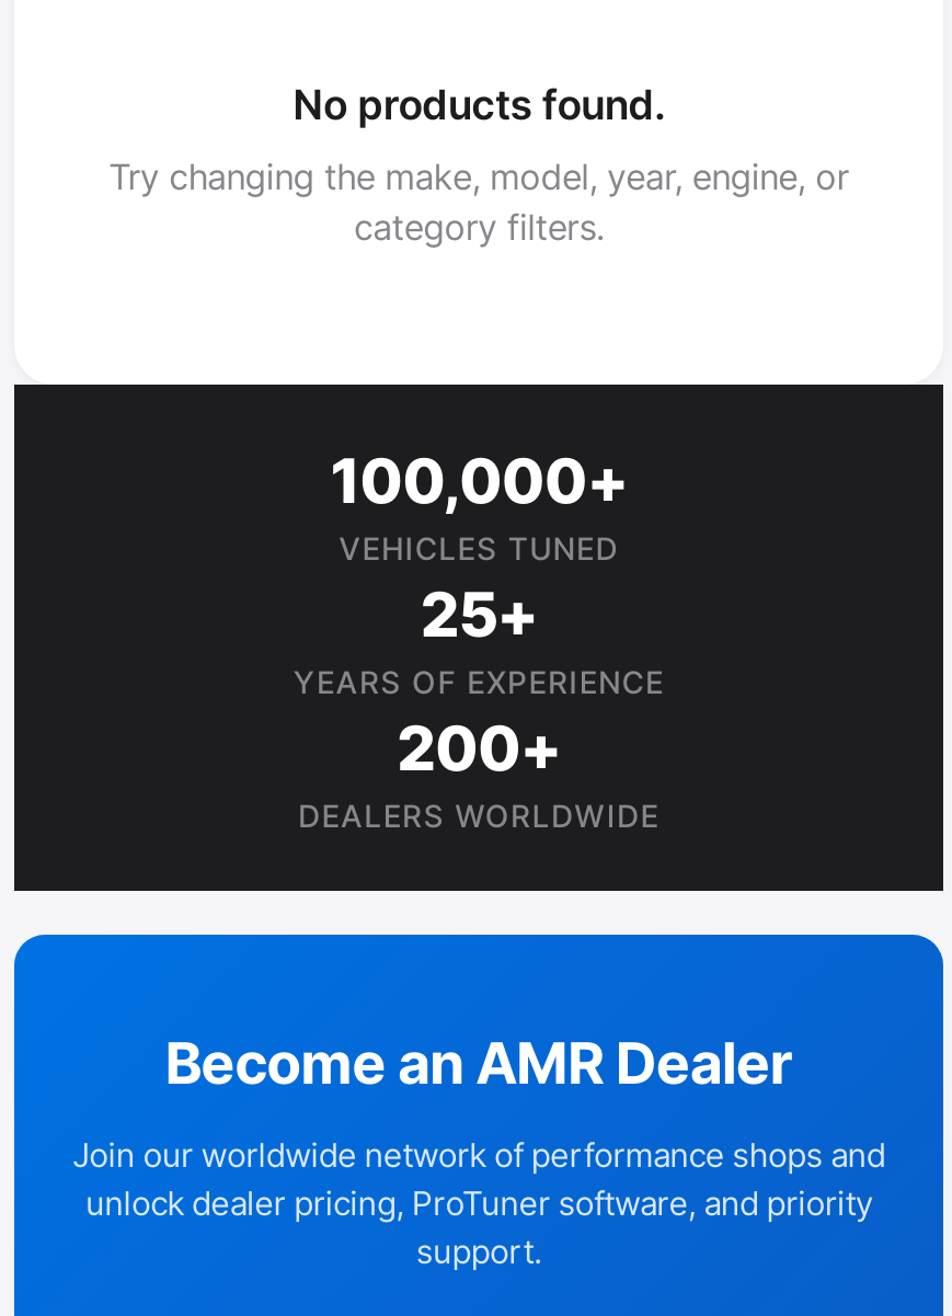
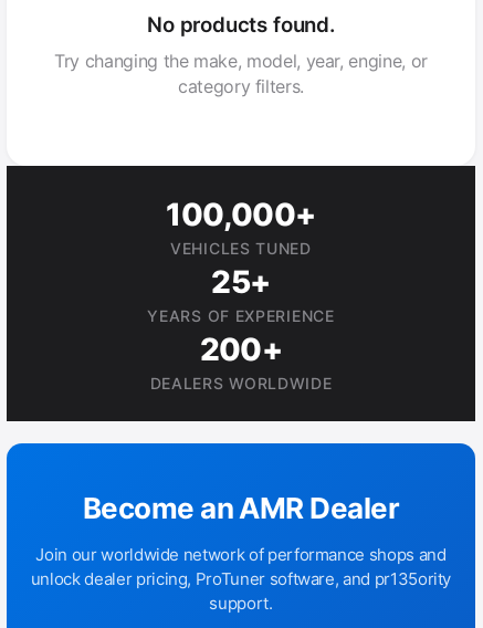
[85,1182,872,1224] unlock dealer pricing, ProTuner software, and priority -> [31,568,451,589] unlock dealer pricing, ProTuner software, and pr135ority

